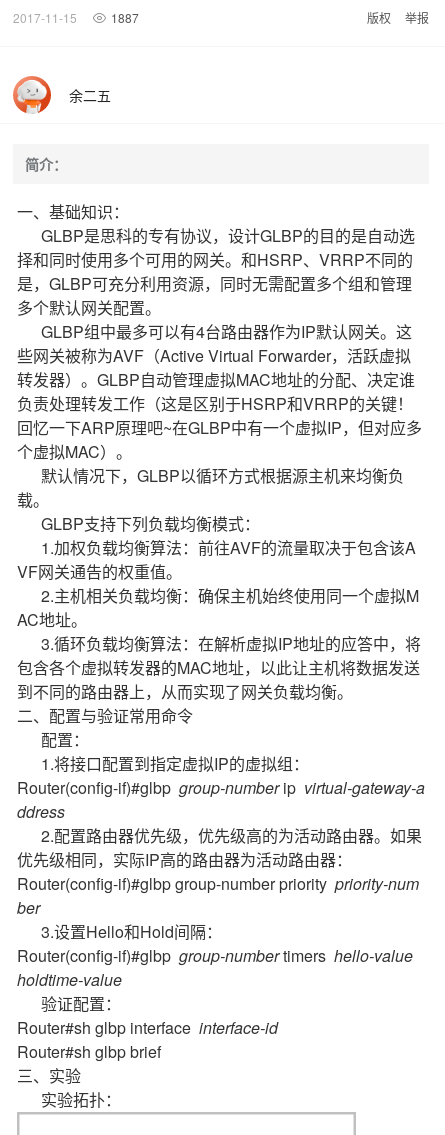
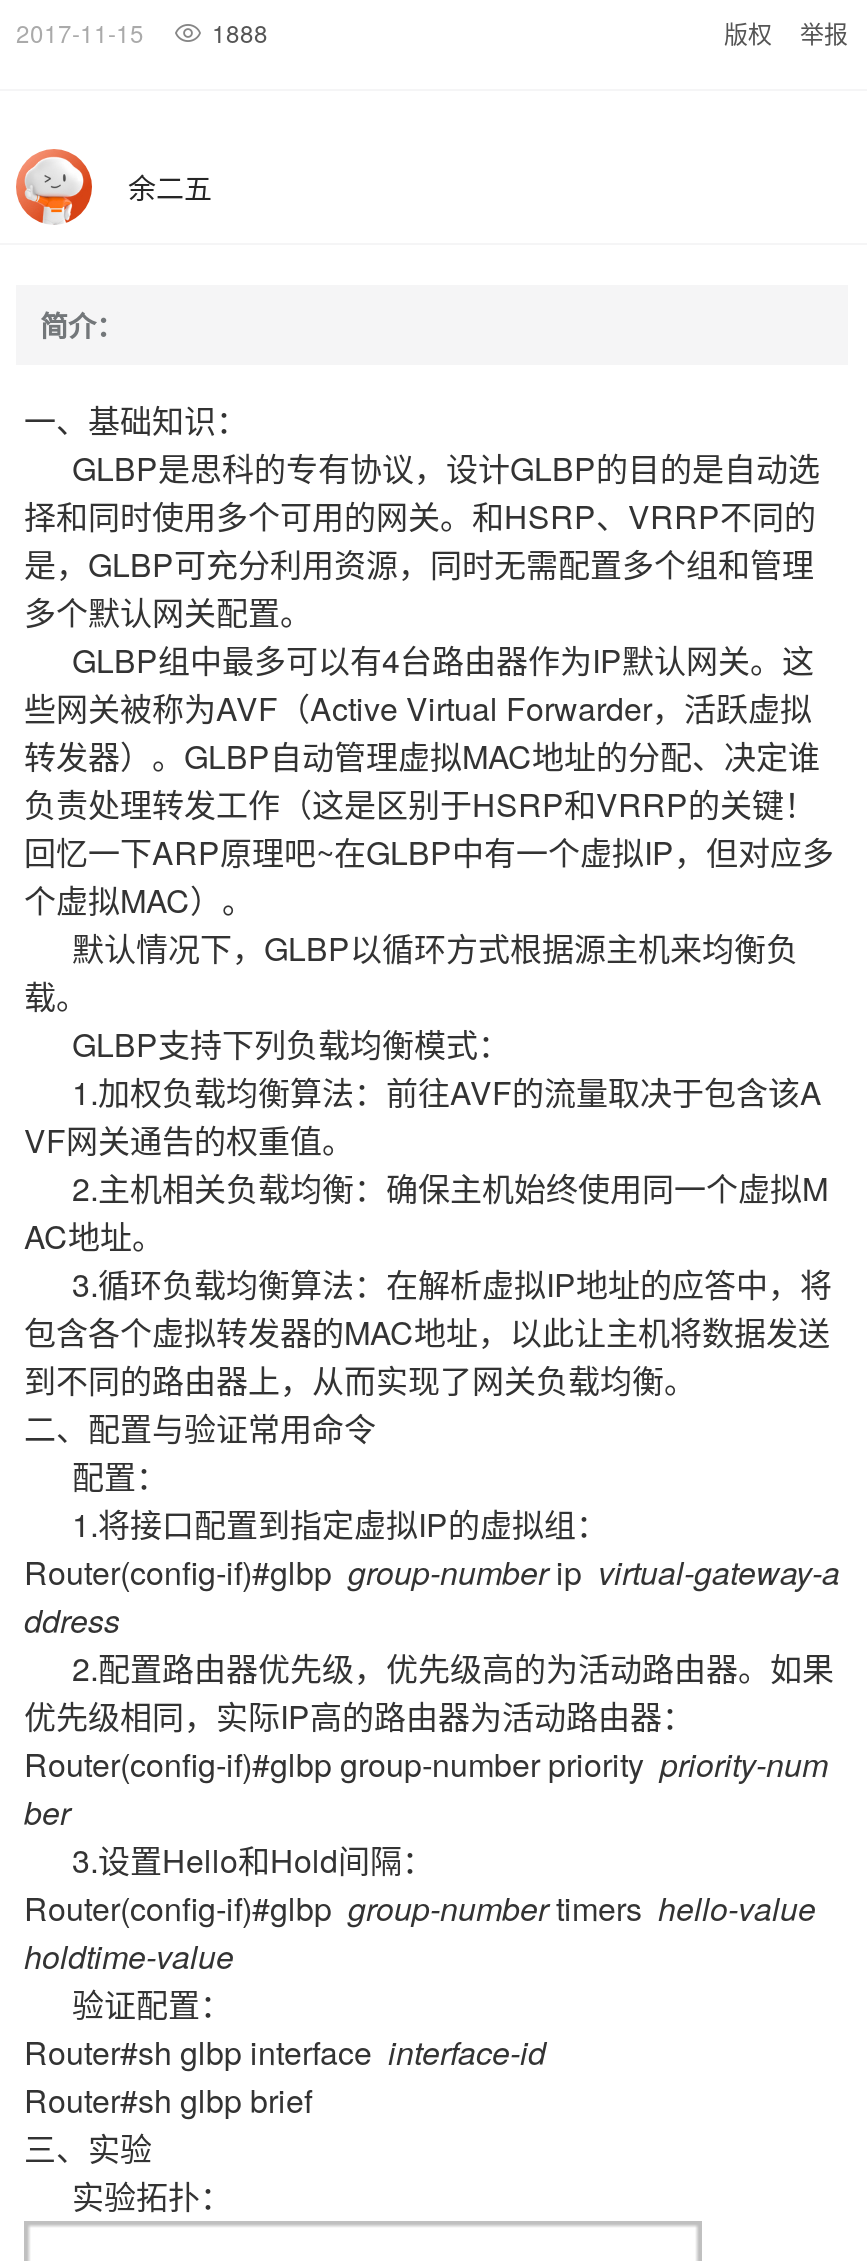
[13,9,139,26] 2017-11-15 1887 -> [16,15,268,49] 2017-11-15 1888

